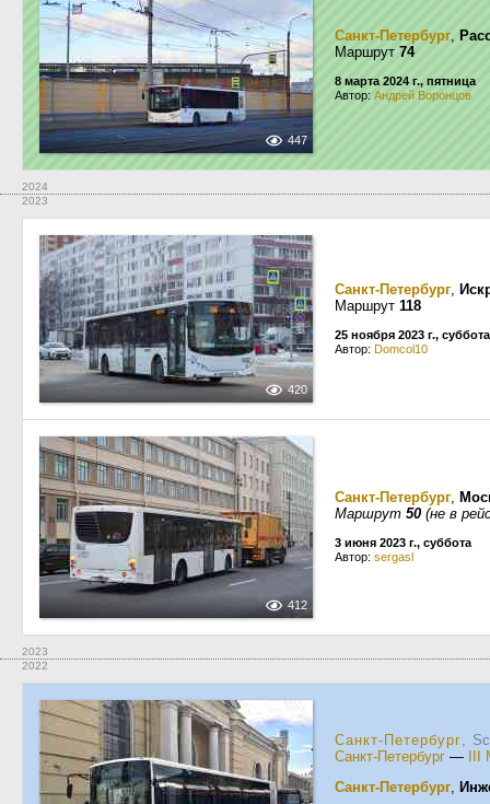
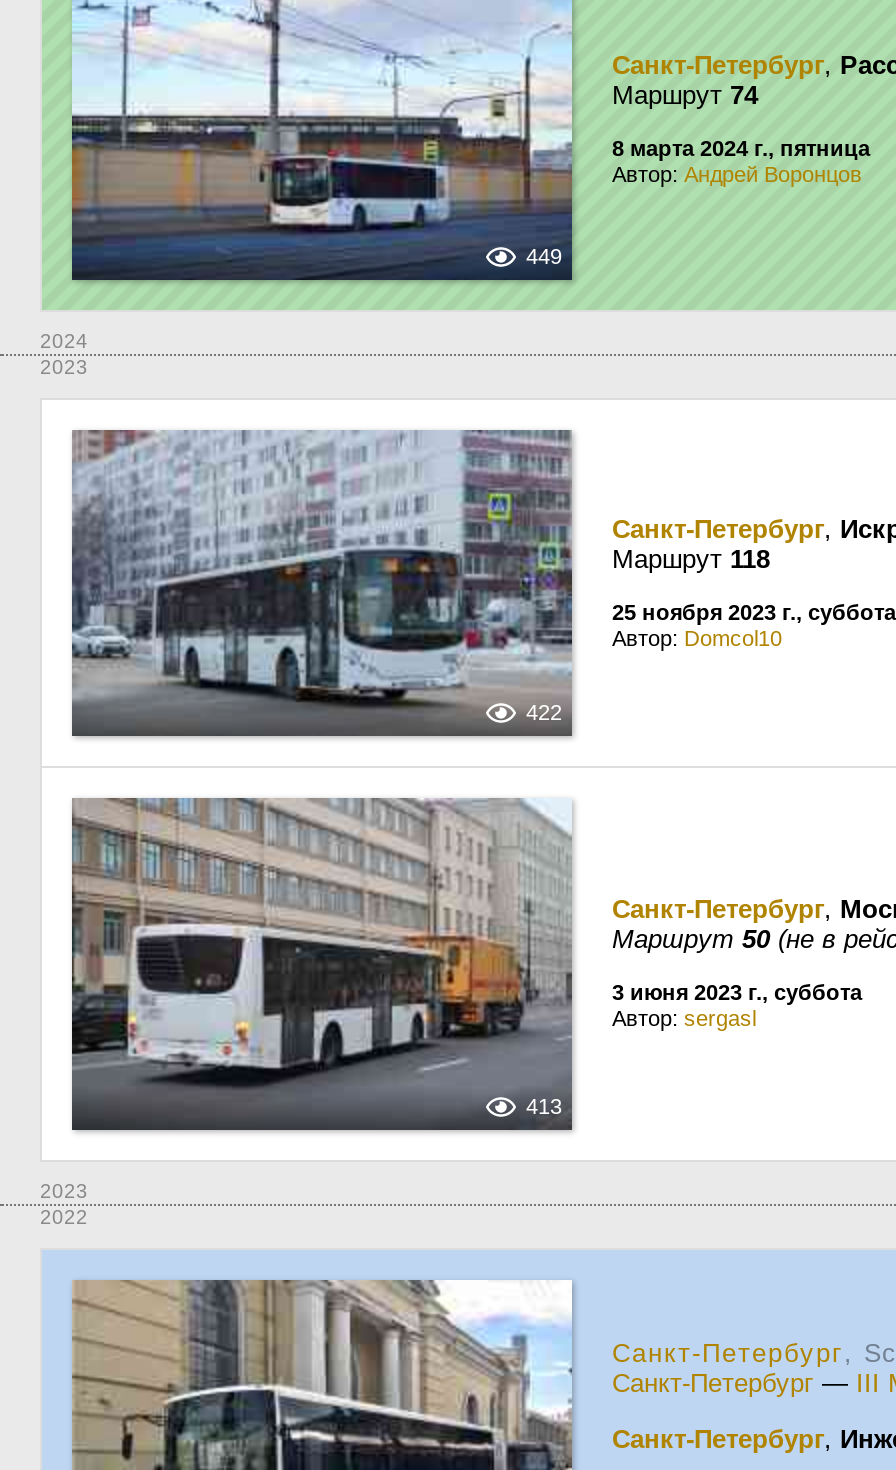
[288,133,307,147] 447 -> [526,244,562,268] 449
[288,383,307,396] 420 -> [526,700,562,724] 422
[288,598,307,611] 412 -> [526,1094,562,1118] 413

